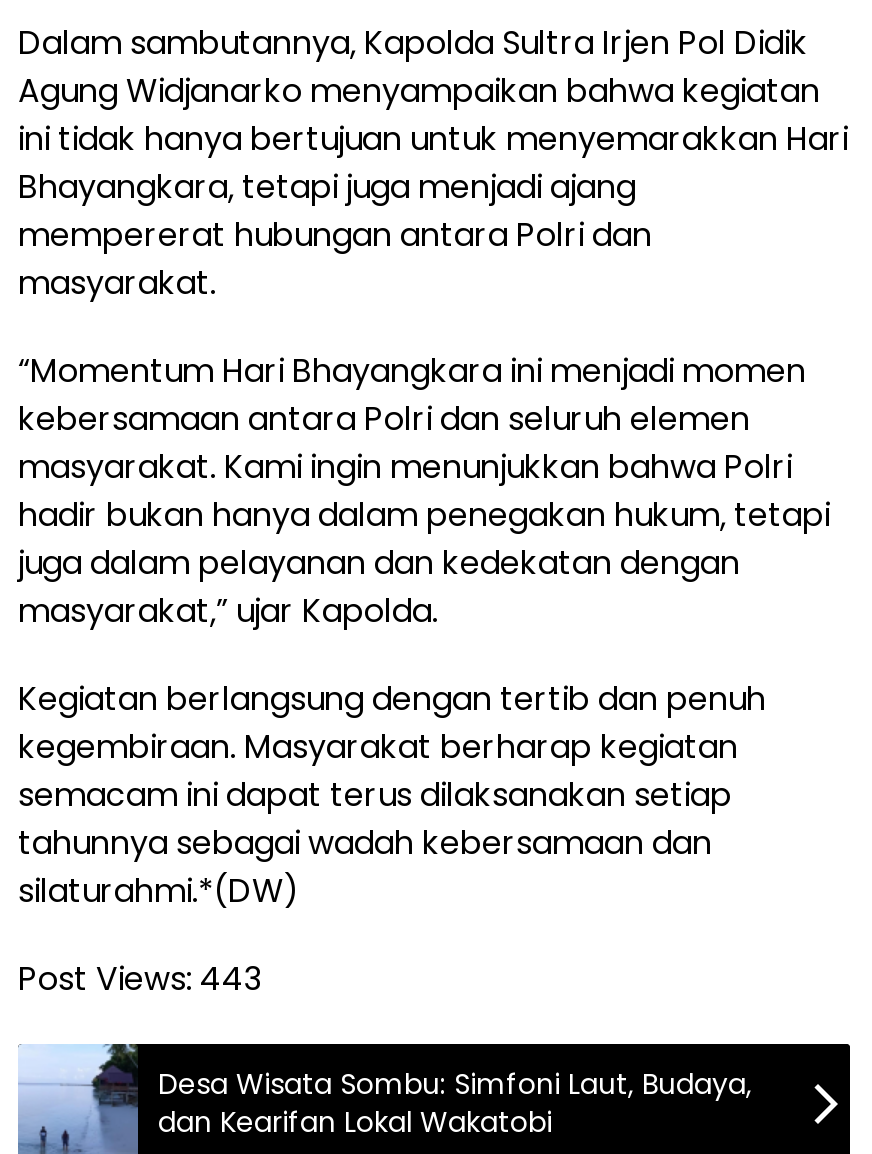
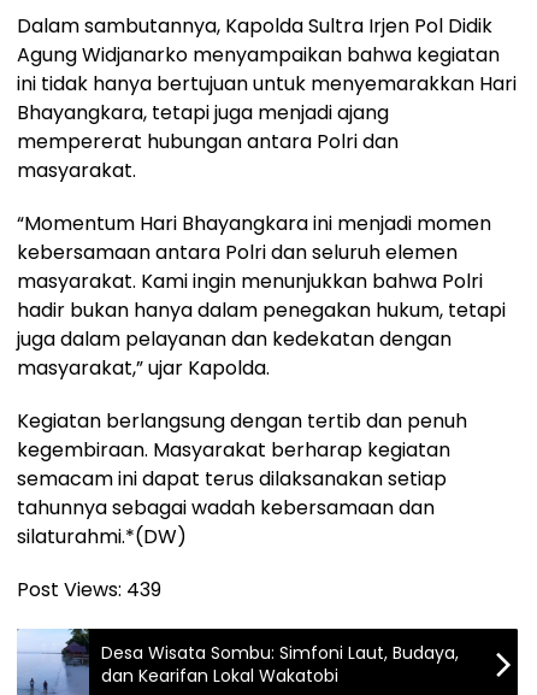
[18,957,262,1003] Post Views: 443 -> [17,576,161,604] Post Views: 439

